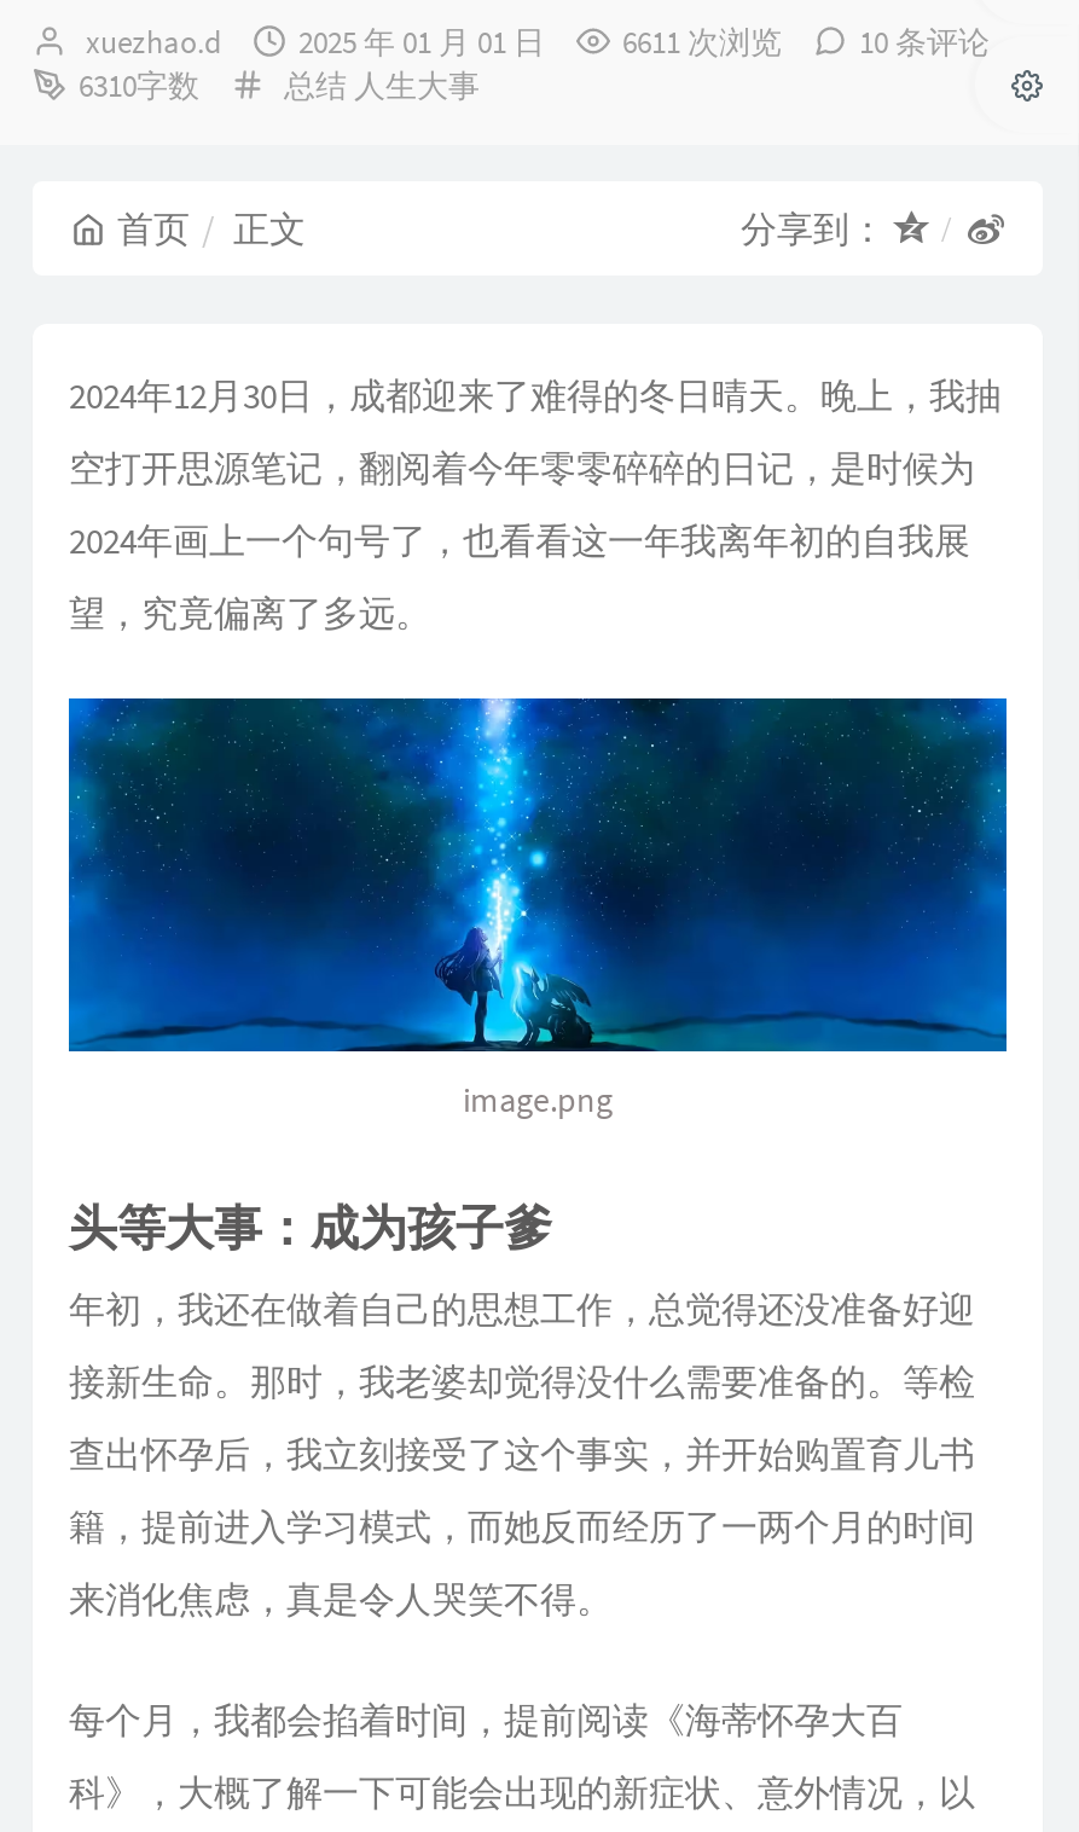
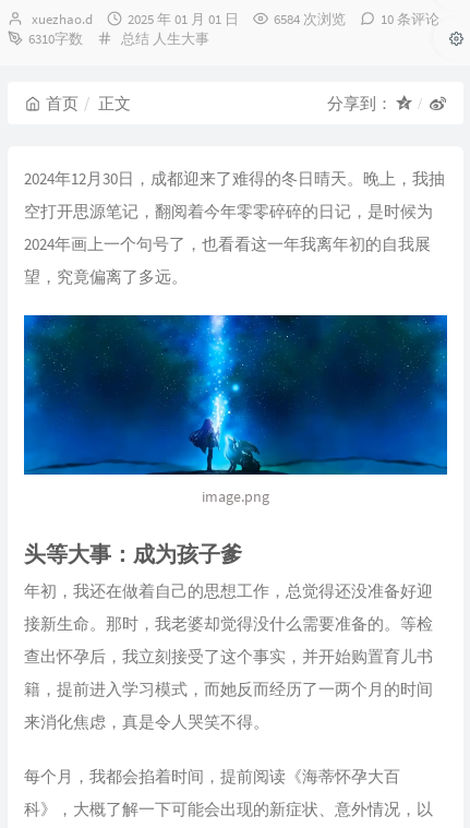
[622,22,782,63] 6611 次浏览 -> [274,10,346,28] 6584 次浏览

